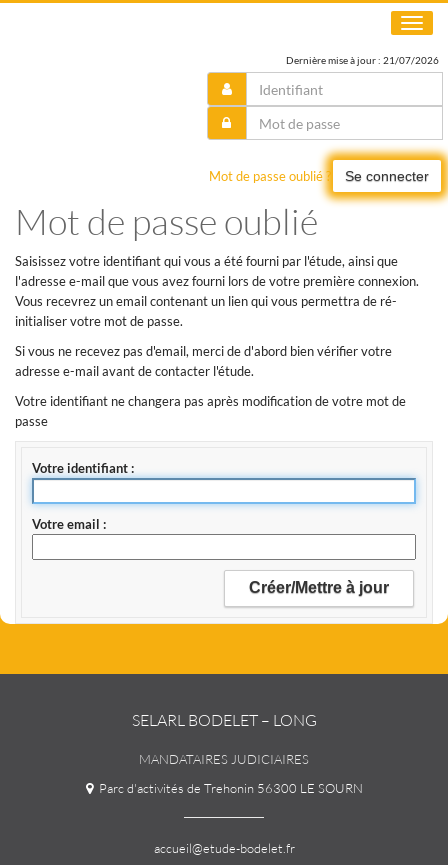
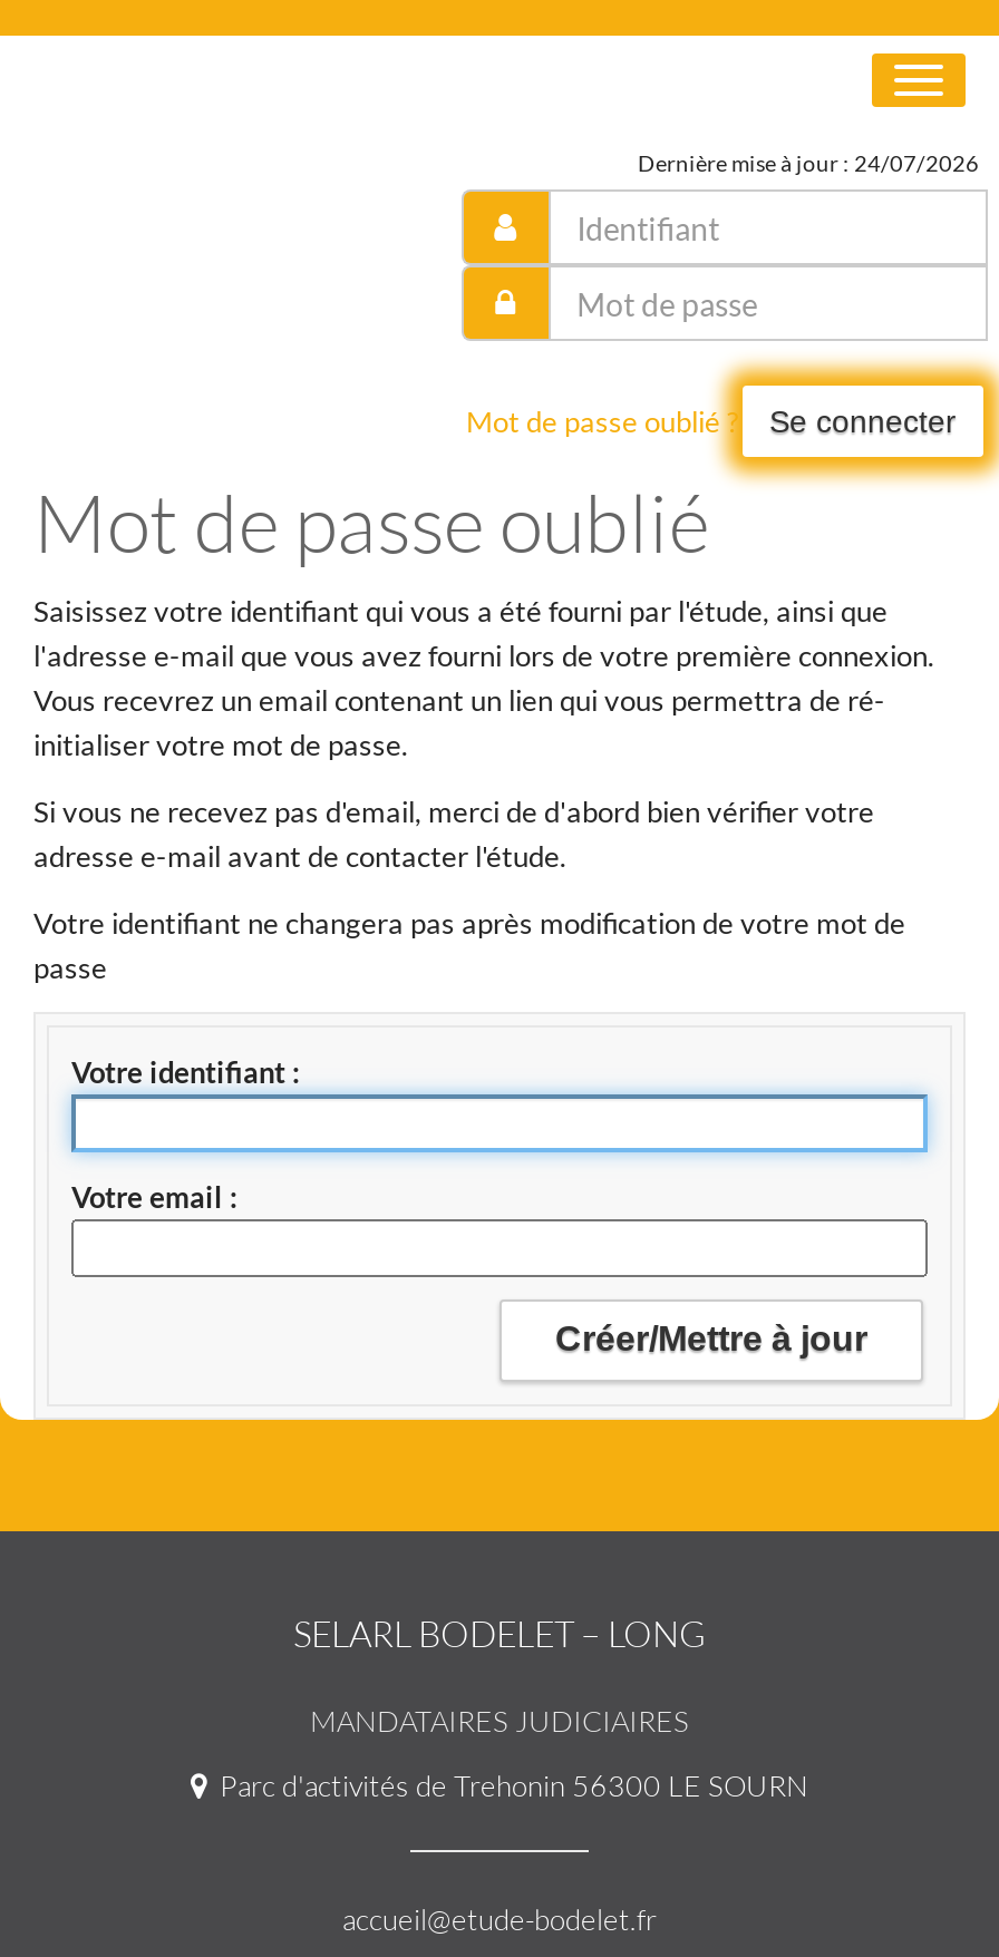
[286,54,439,66] Dernière mise à jour : 21/07/2026 -> [638,149,979,176] Dernière mise à jour : 24/07/2026

